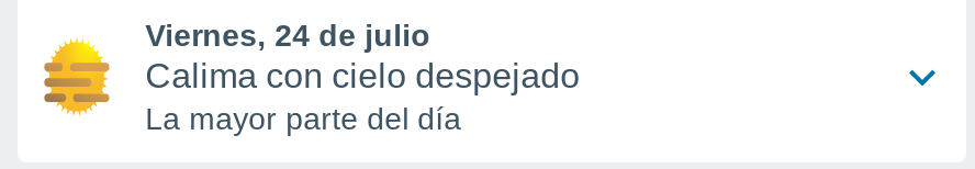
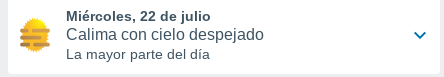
[145,18,431,53] Viernes, 24 de julio -> [66,8,211,24] Miércoles, 22 de julio

